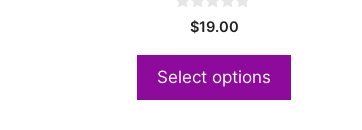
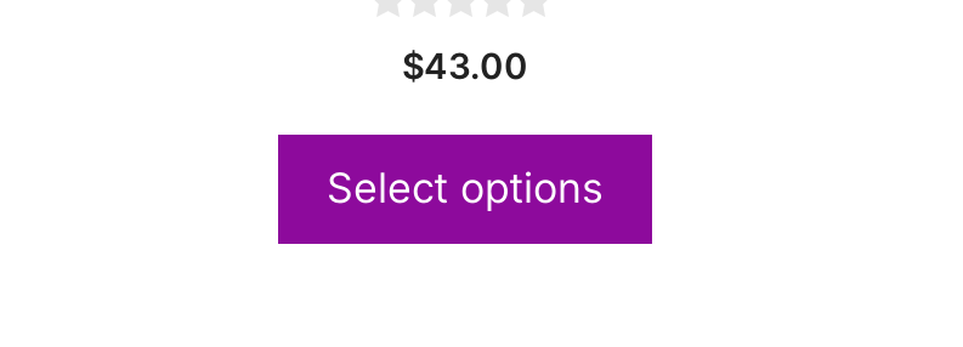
[189,18,238,36] $19.00 -> [402,44,528,88] $43.00

